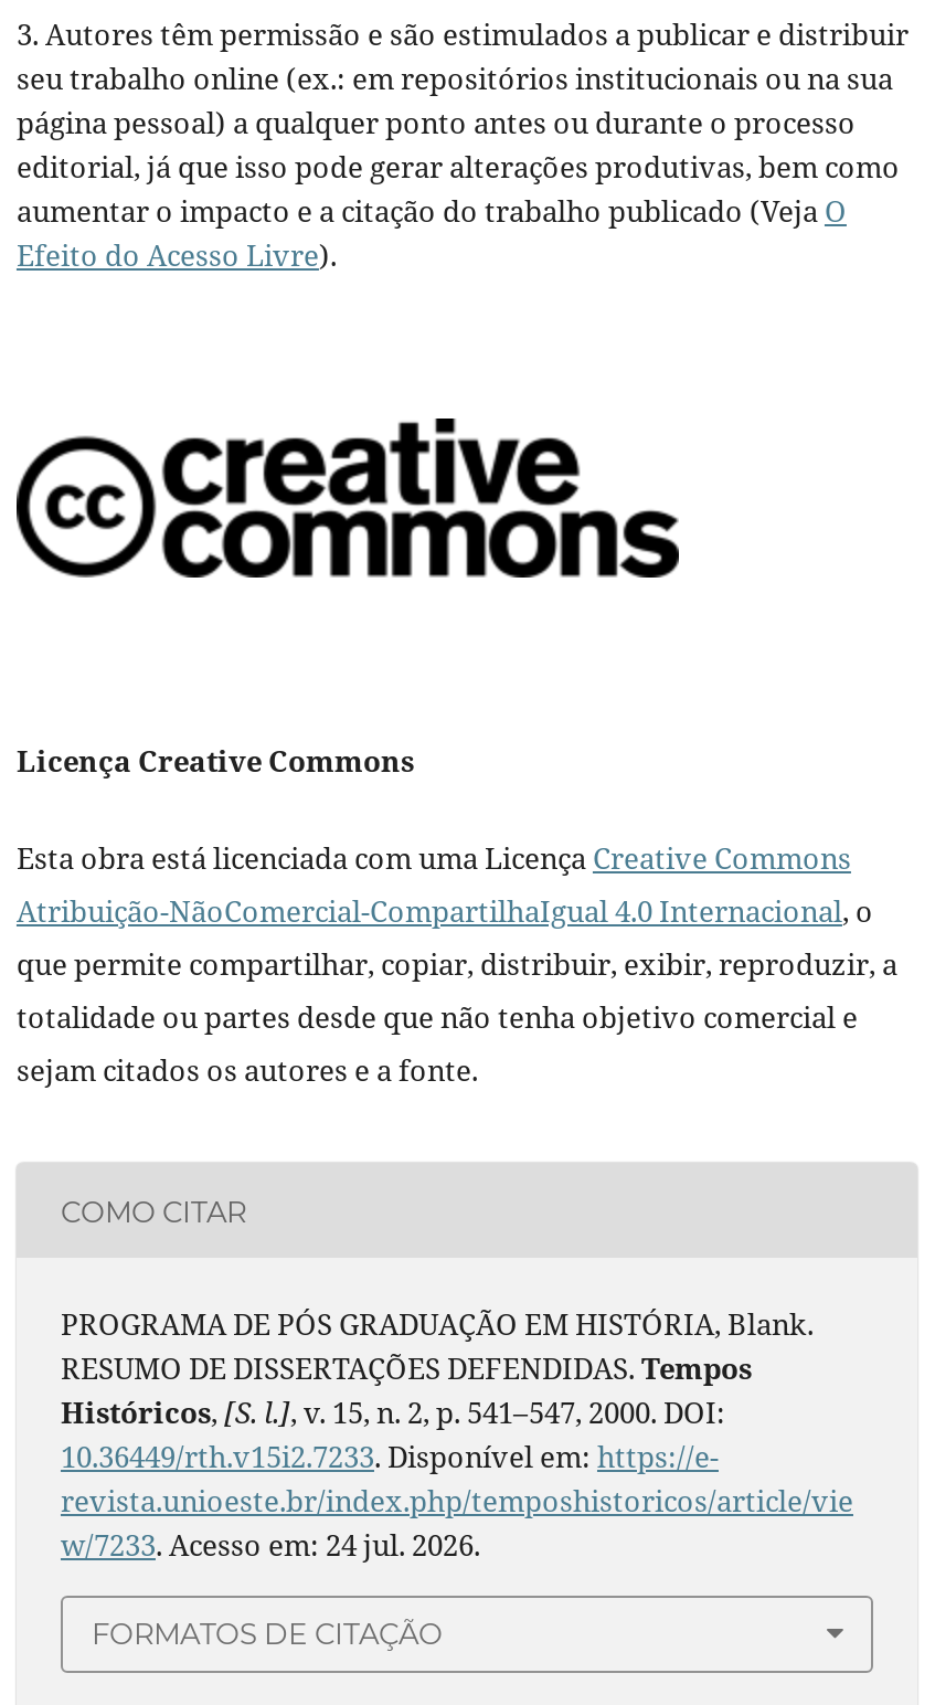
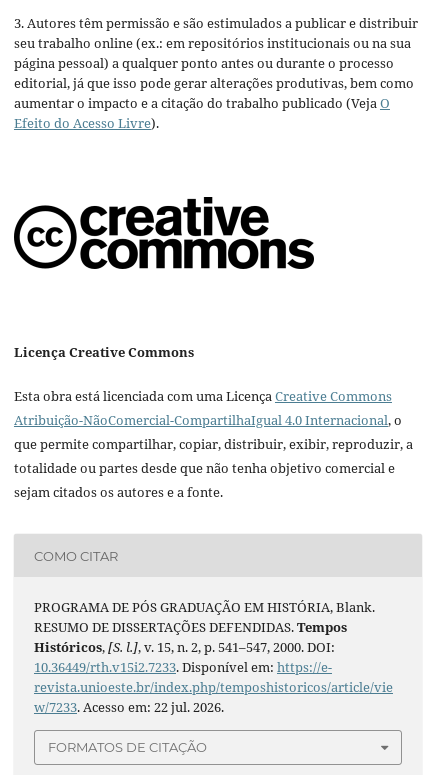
[61,1525,480,1565] w/7233. Acesso em: 24 jul. 2026. -> [34,698,224,716] w/7233. Acesso em: 22 jul. 2026.

